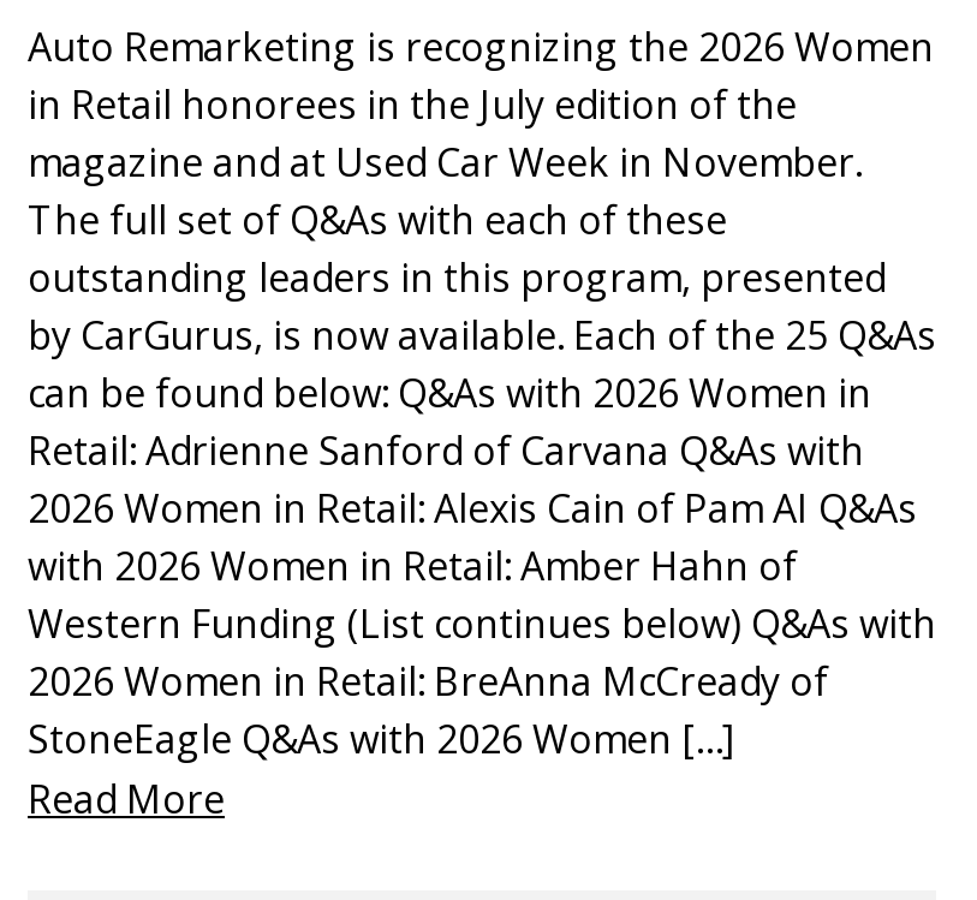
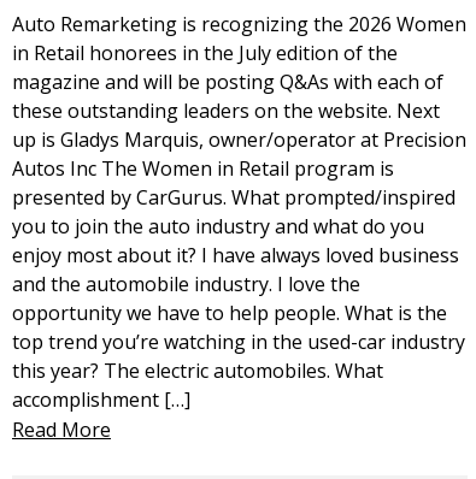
[28,136,936,765] magazine and at Used Car Week in November. | The full set of Q&As with each of these | outstanding leaders in this program, presented | by CarGurus, is now available. Each of the 25 Q&As | can be found below: Q&As with 2026 Women in | Retail: Adrienne Sanford of Carvana Q&As with | 2026 Women in Retail: Alexis Cain of Pam AI Q&As | with 2026 Women in Retail: Amber Hahn of | Western Funding (List continues below) Q&As with | 2026 Women in Retail: BreAnna McCready of | StoneEagle Q&As with 2026 Women […] -> [12,68,466,413] magazine and will be posting Q&As with each of | these outstanding leaders on the website. Next | up is Gladys Marquis, owner/operator at Precision | Autos Inc The Women in Retail program is | presented by CarGurus. What prompted/inspired | you to join the auto industry and what do you | enjoy most about it? I have always loved business | and the automobile industry. I love the | opportunity we have to help people. What is the | top trend you’re watching in the used-car industry | this year? The electric automobiles. What | accomplishment […]

